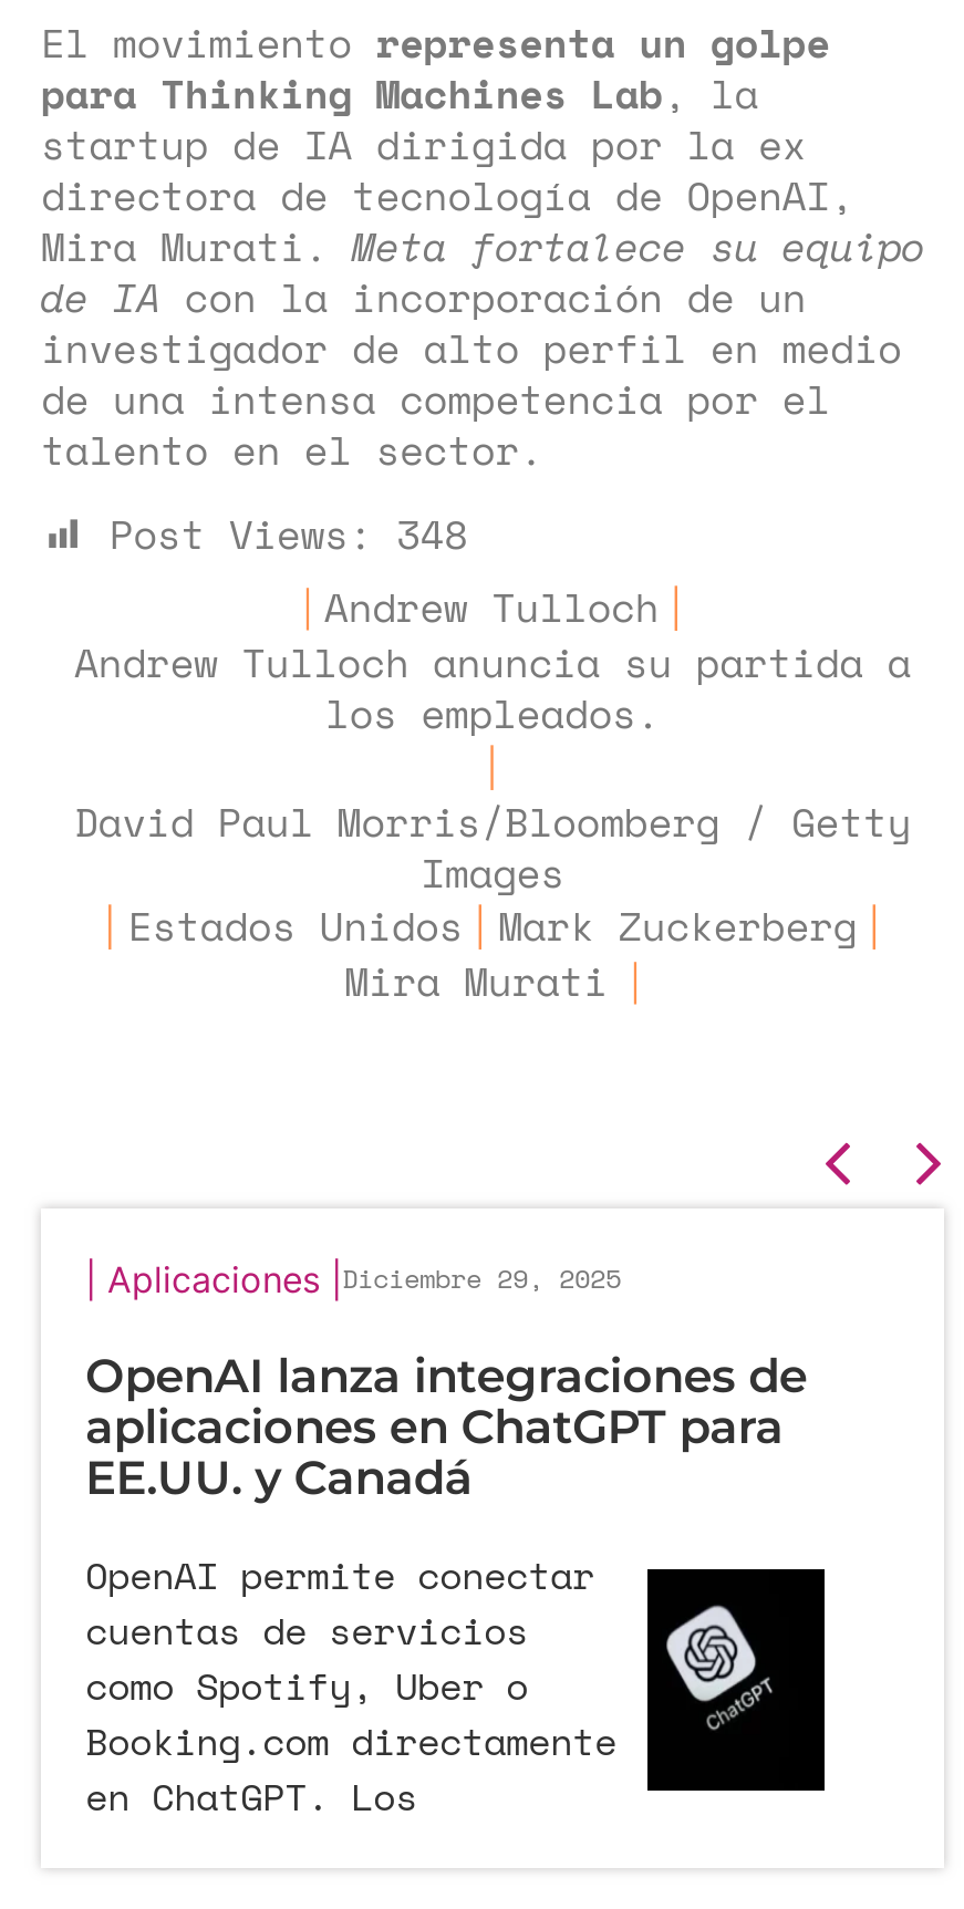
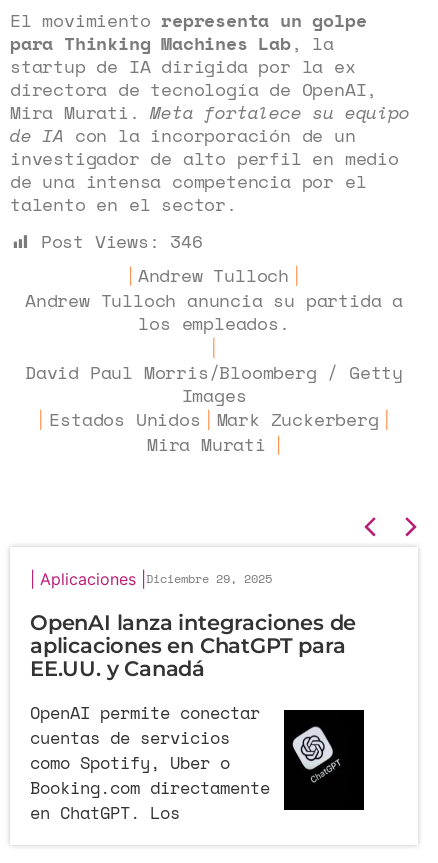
[109,504,468,561] Post Views: 348 -> [41,228,203,254] Post Views: 346

